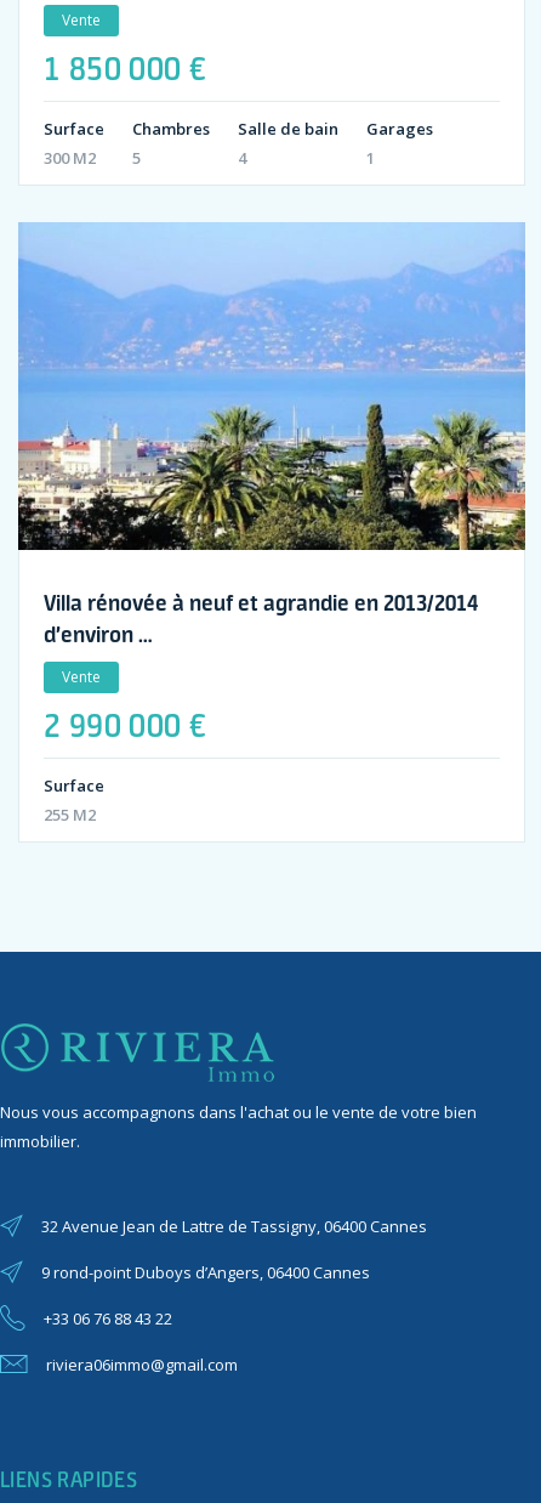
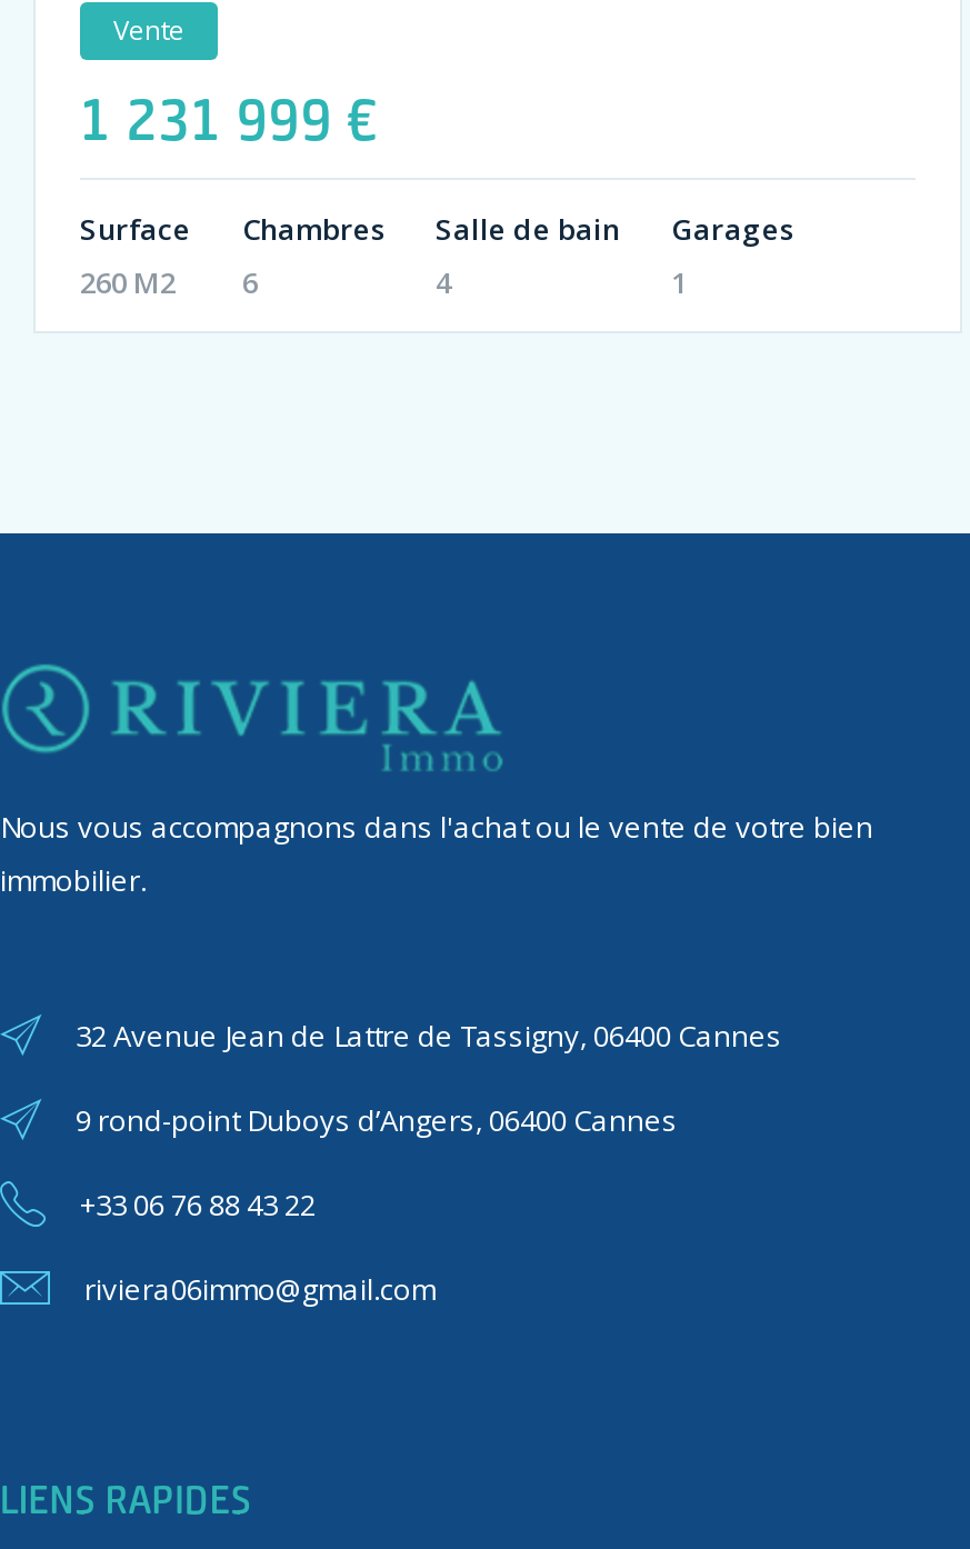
[44,49,207,88] 1 850 000 € -> [80,83,379,154] 1 231 999 €
[44,147,96,169] 300 M2 -> [80,263,176,303] 260 M2
[132,147,141,169] 5 -> [242,263,258,303] 6
[17,222,526,826] [image] | Villa rénovée à neuf et agrandie en 2013/2014 | d’environ … | Vente | 2 990 000 € | Surface | 255 M2 -> none

